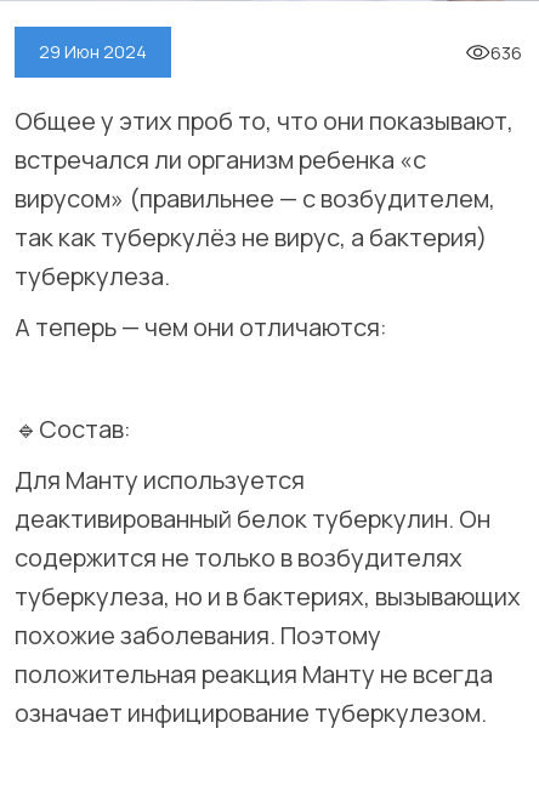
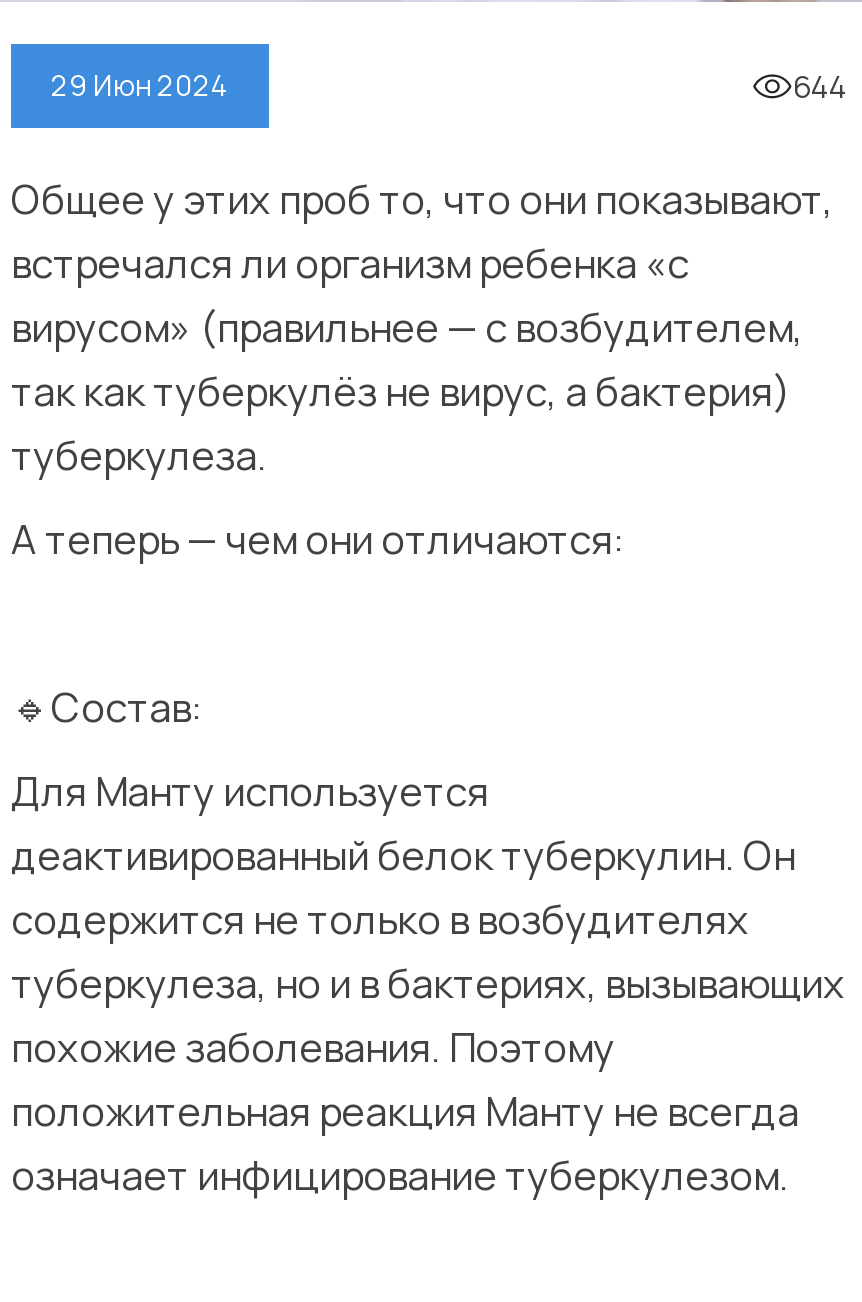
[490,40,522,65] 636 -> [793,65,847,107] 644

